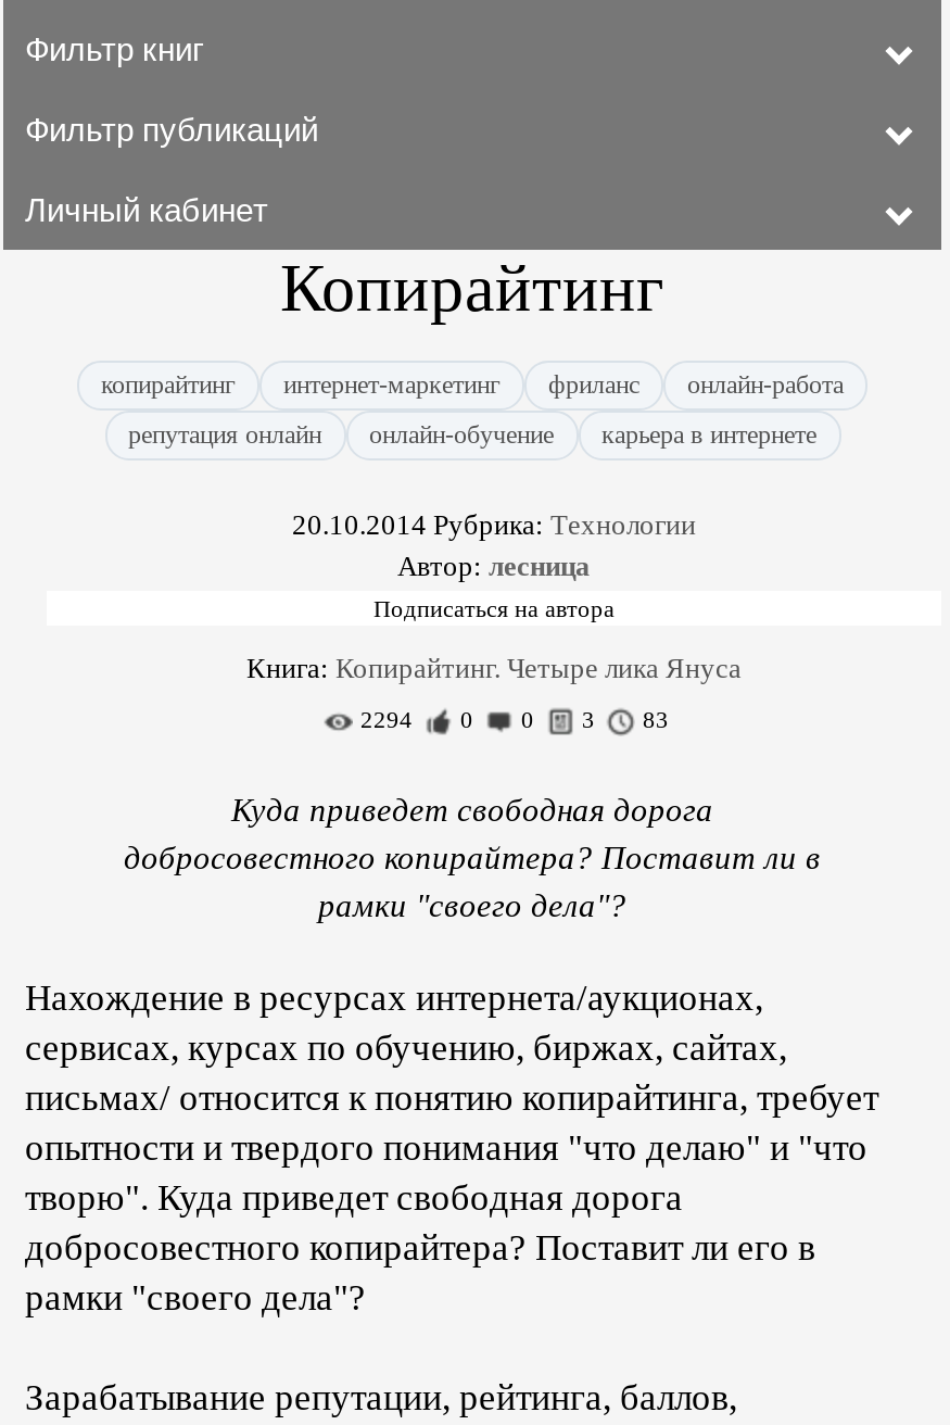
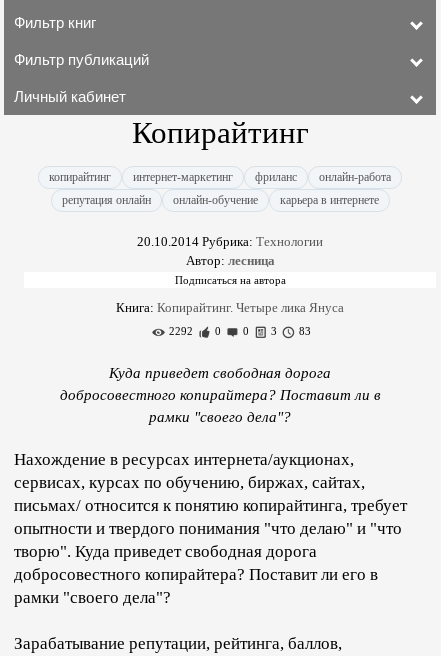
[360,706,669,732] 2294 0 0 3 83 -> [168,325,310,337] 2292 0 0 3 83

